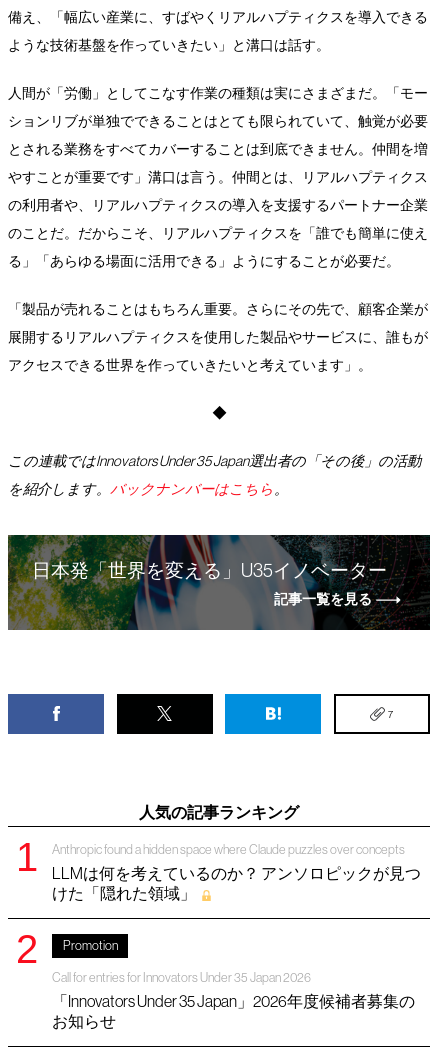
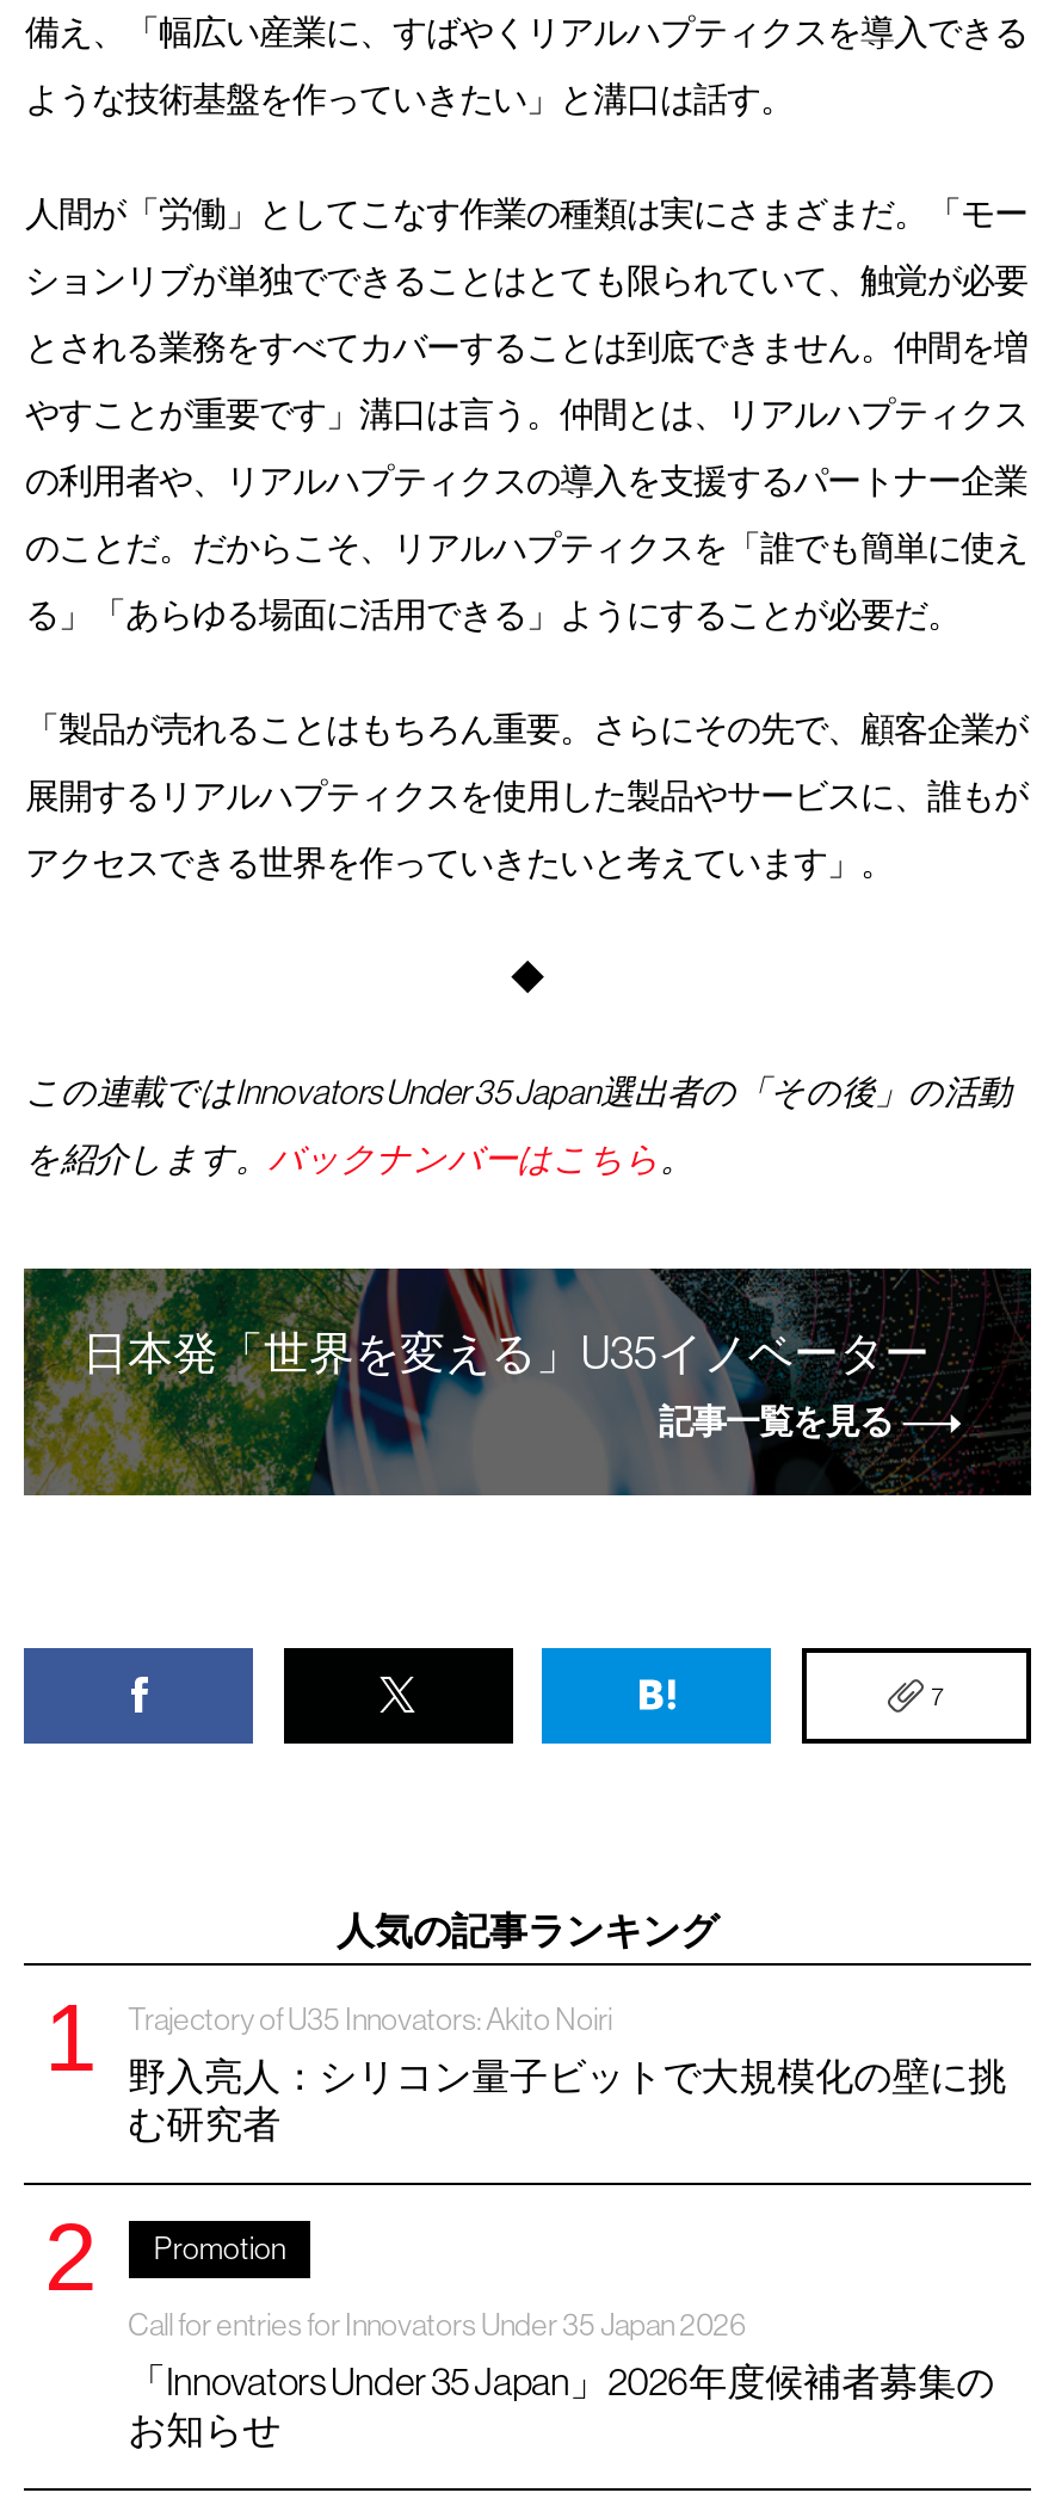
[52,842,421,902] Anthropic found a hidden space where Claude puzzles over concepts | LLMは何を考えているのか？ アンソロピックが見つ | けた「隠れた領域」 -> [128,2001,1006,2144] Trajectory of U35 Innovators: Akito Noiri | 野入亮人：シリコン量子ビットで大規模化の壁に挑 | む研究者

